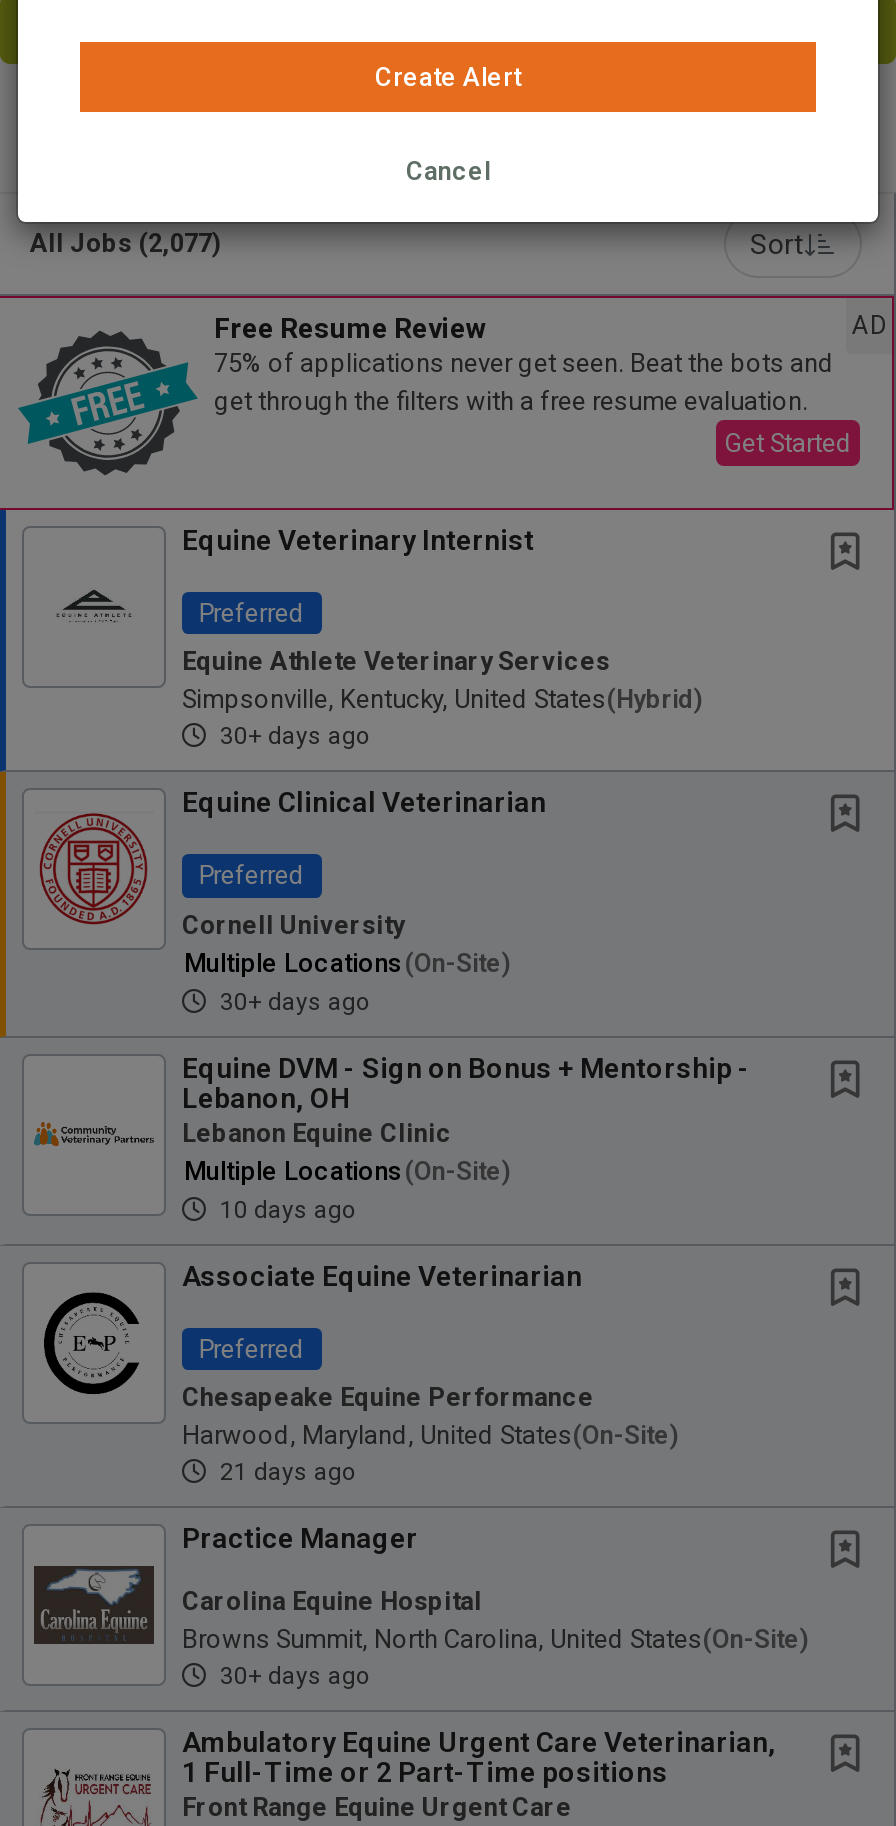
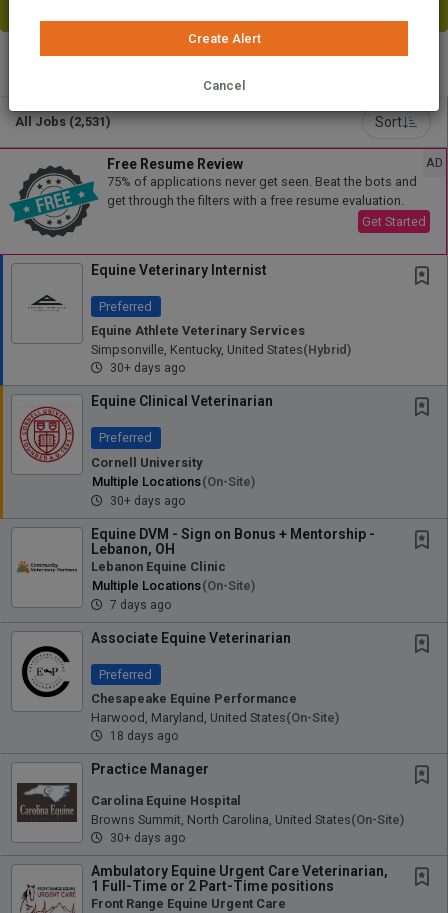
[30,228,222,258] All Jobs (2,077) -> [15,114,111,129] All Jobs (2,531)
[214,1195,356,1223] 10 days ago -> [107,598,171,612] 7 days ago
[214,1458,356,1486] 21 days ago -> [107,729,178,743] 18 days ago

